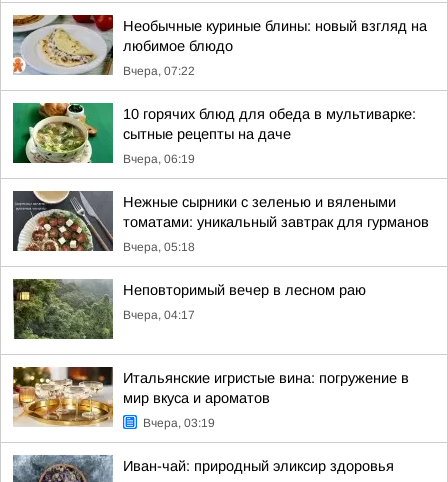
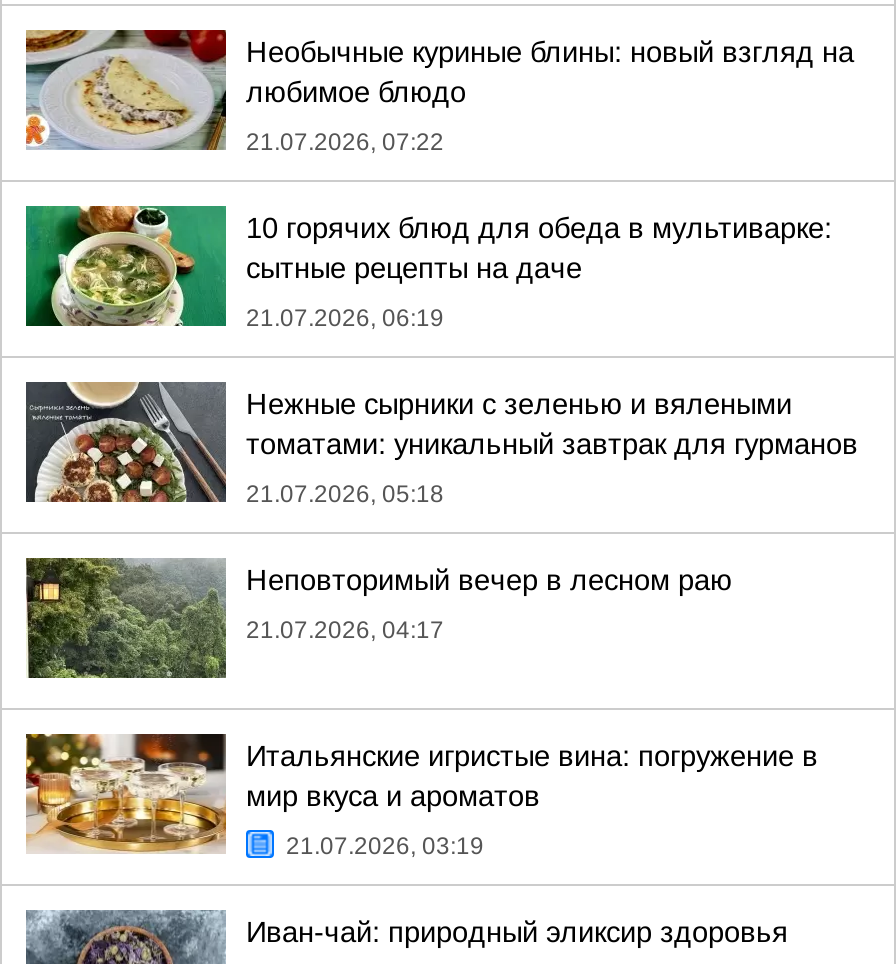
[123,64,195,78] Вчера, 07:22 -> [246,128,444,156] 21.07.2026, 07:22
[123,152,195,166] Вчера, 06:19 -> [246,304,444,332] 21.07.2026, 06:19
[123,240,195,254] Вчера, 05:18 -> [246,480,444,508] 21.07.2026, 05:18
[123,308,195,322] Вчера, 04:17 -> [246,616,444,644] 21.07.2026, 04:17
[143,416,215,430] Вчера, 03:19 -> [286,832,484,860] 21.07.2026, 03:19

